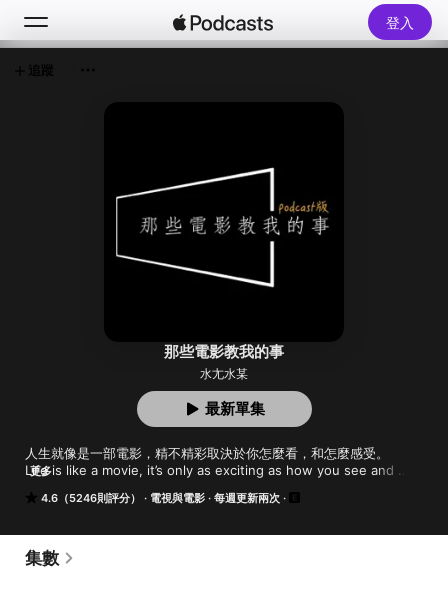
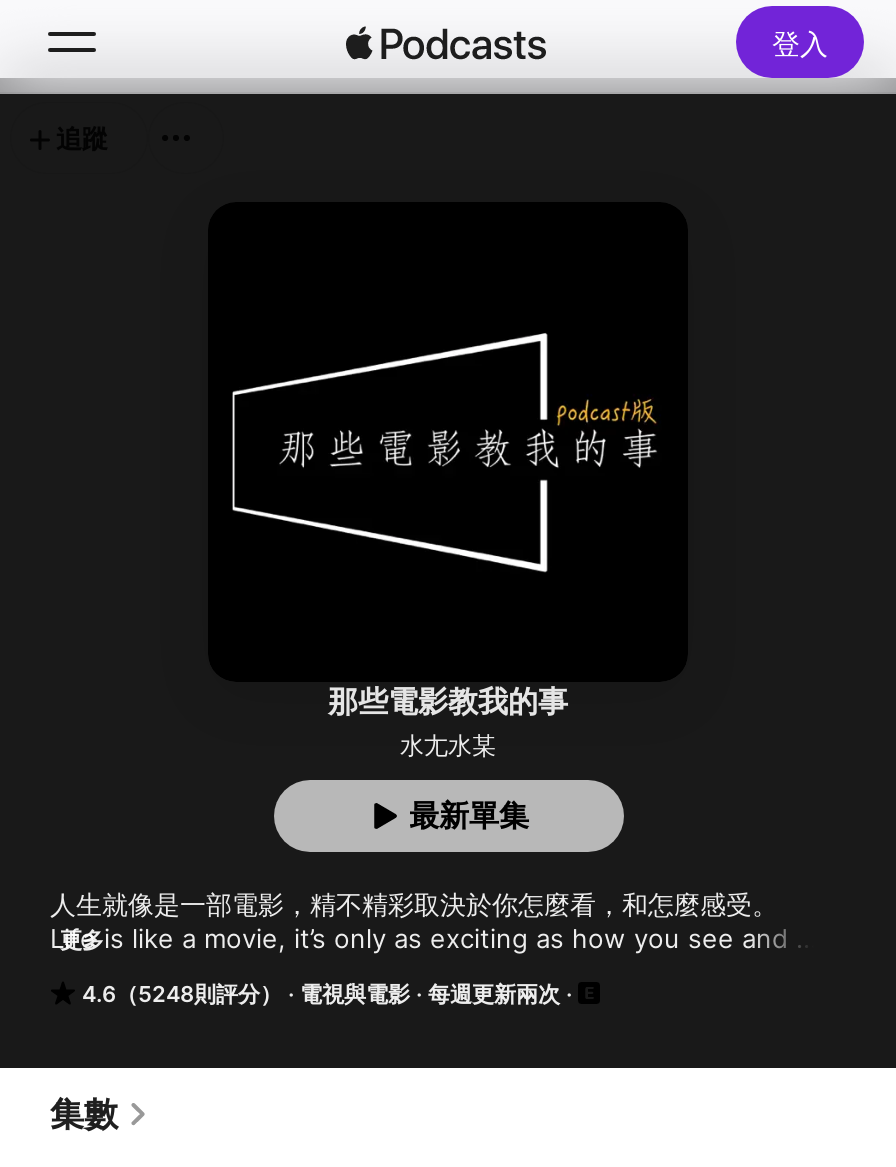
[41,491,280,505] 4.6（5246則評分） 電視與電影 每週更新兩次 -> [82,980,560,1008] 4.6（5248則評分） 電視與電影 每週更新兩次

